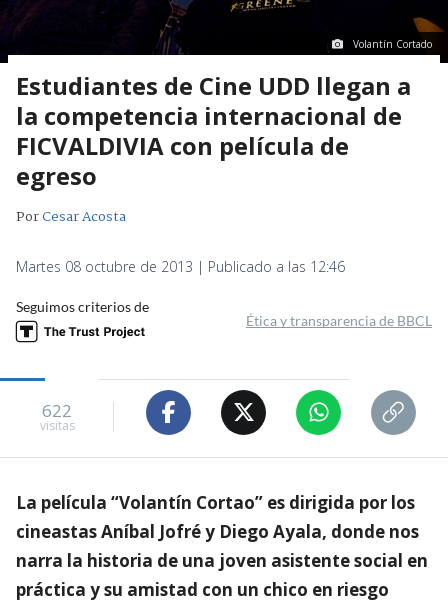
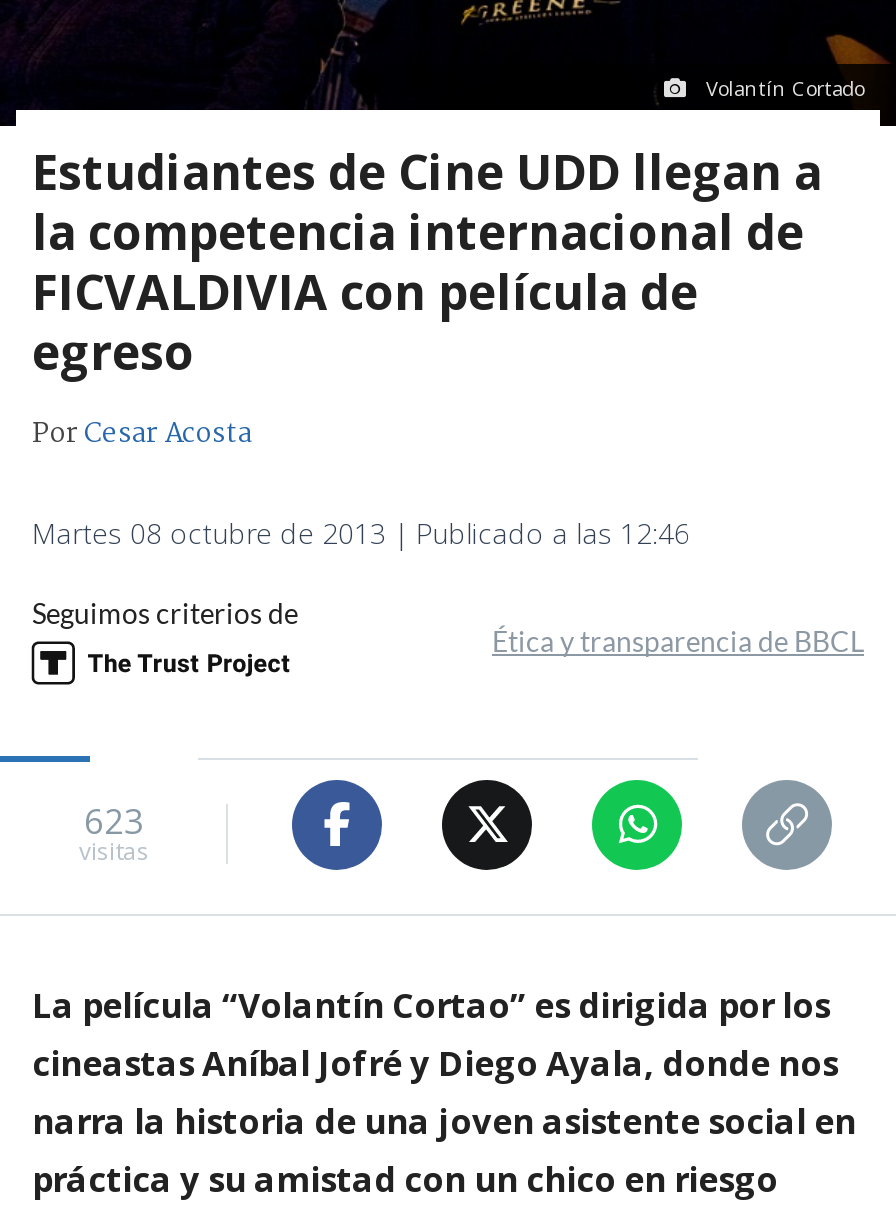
[42,399,72,422] 622 -> [84,799,144,845] 623

